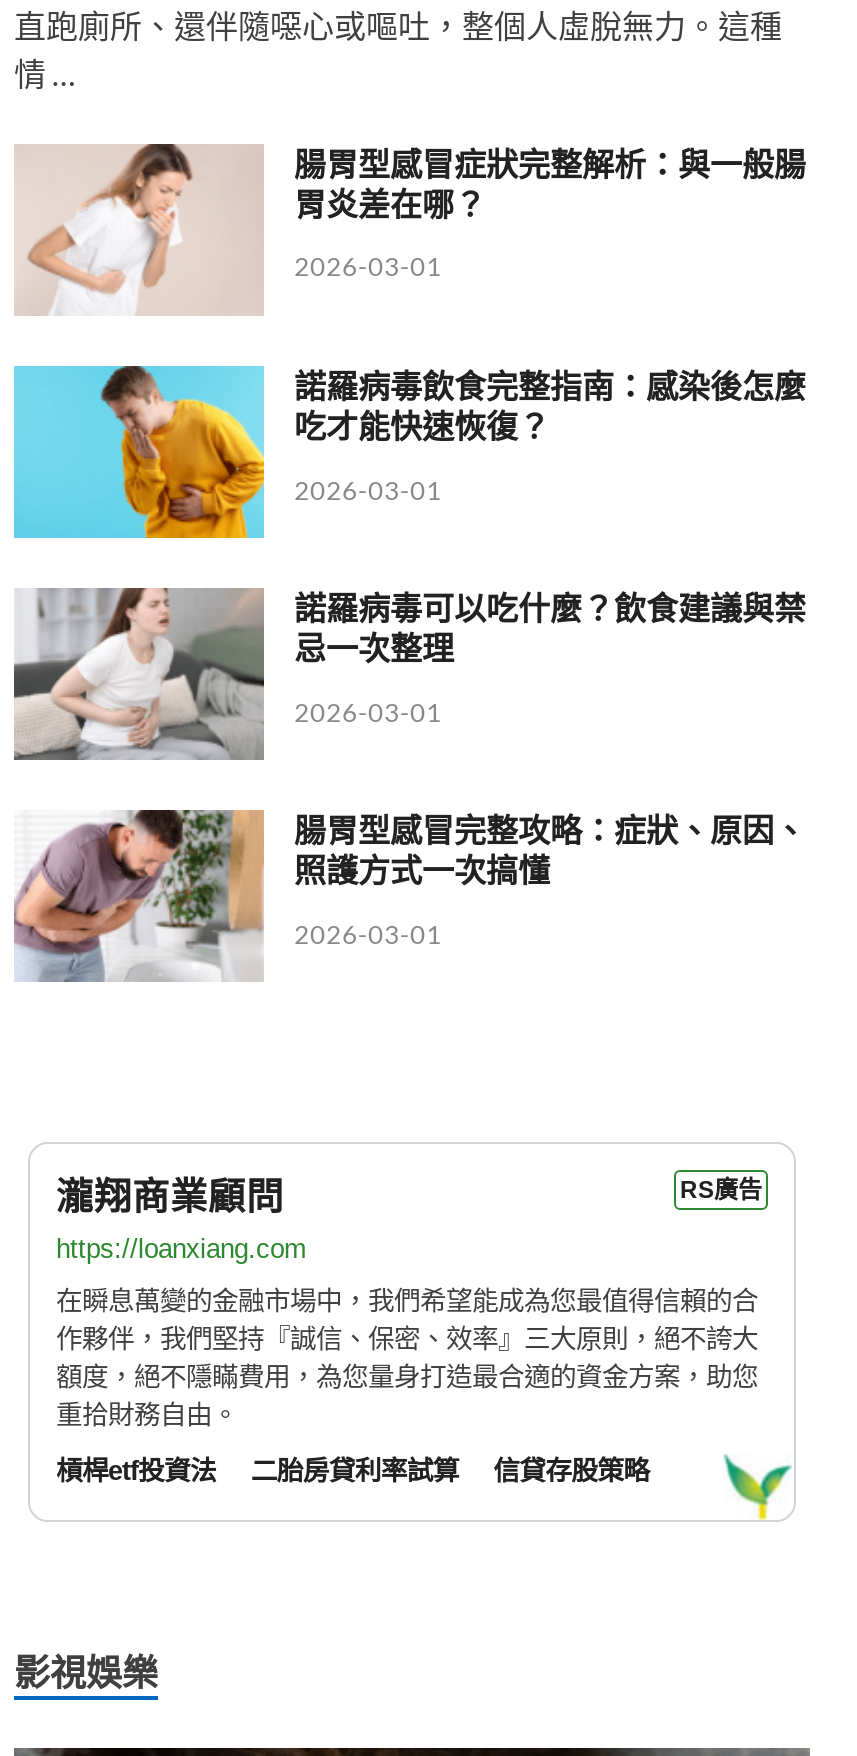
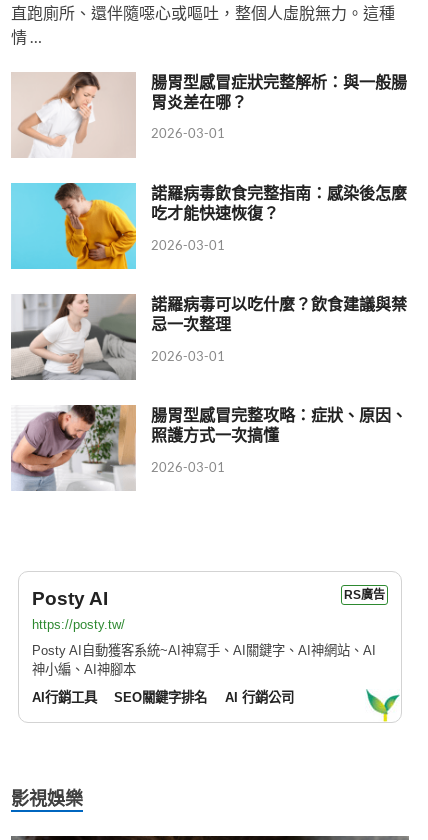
[56,1177,284,1219] 瀧翔商業顧問 -> [32,588,108,609] Posty AI
[56,1235,306,1265] https://loanxiang.com -> [32,617,125,632] https://posty.tw/
[56,1286,758,1430] 在瞬息萬變的金融市場中，我們希望能成為您最值得信賴的合 | 作夥伴，我們堅持『誠信、保密、效率』三大原則，絕不誇大 | 額度，絕不隱瞞費用，為您量身打造最合適的資金方案，助您 | 重拾財務自由。 -> [32,643,376,677] Posty AI自動獲客系統~AI神寫手、AI關鍵字、AI神網站、AI | 神小編、AI神腳本
[56,1456,649,1486] 槓桿etf投資法 | 二胎房貸利率試算 | 信貸存股策略 -> [32,690,294,705] AI行銷工具 | SEO關鍵字排名 | AI 行銷公司

